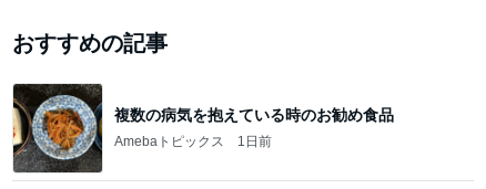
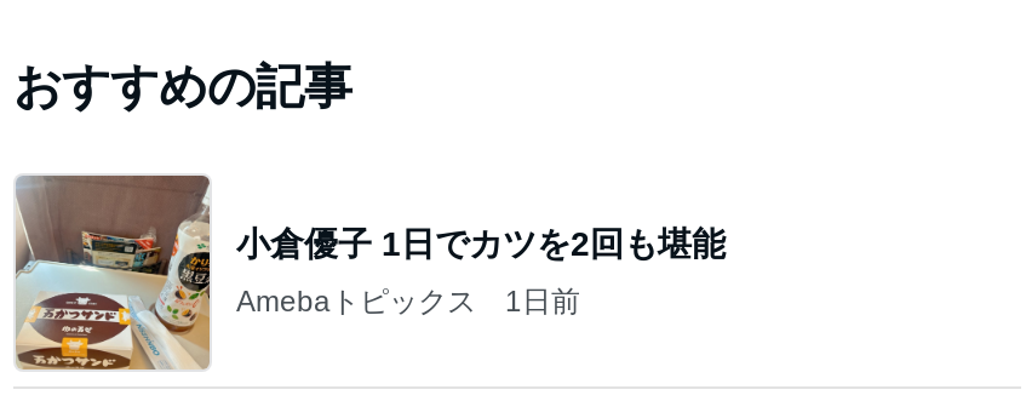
[12,83,394,174] [image] | 複数の病気を抱えている時のお勧め食品 -> [13,173,726,372] [image] | 小倉優子 1日でカツを2回も堪能

